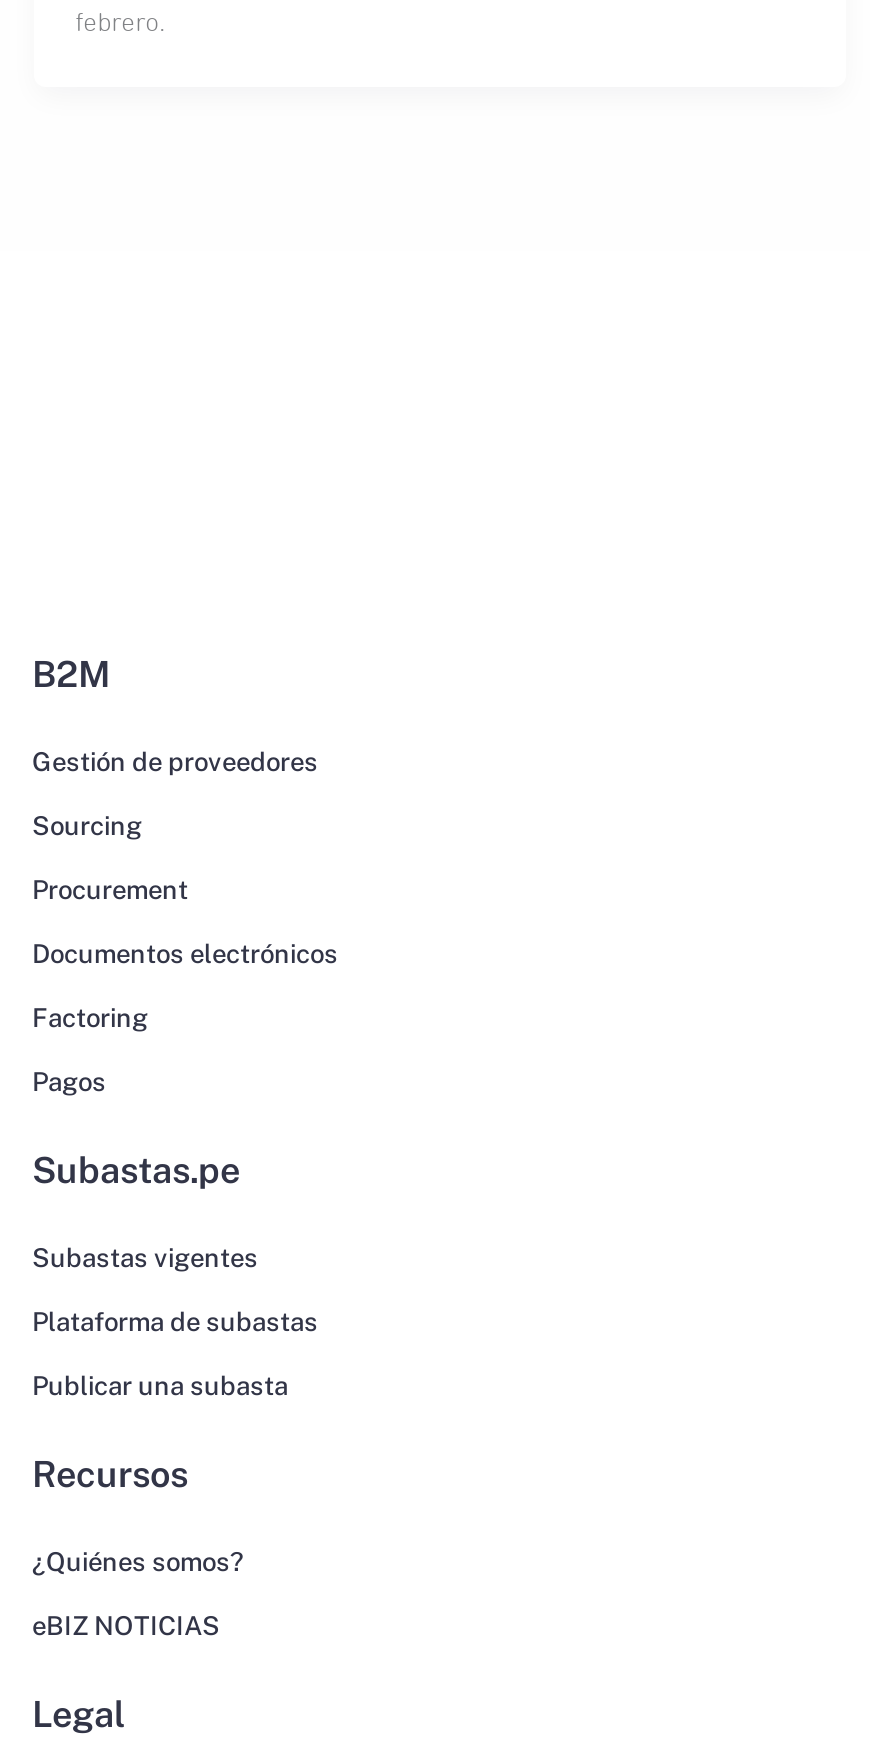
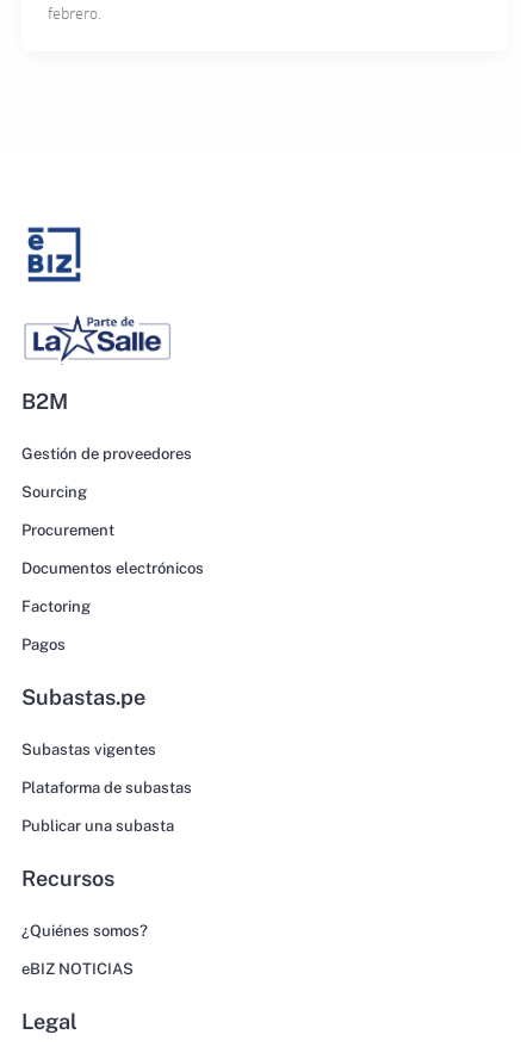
none -> [23,315,172,365] [image]
none -> [26,225,82,284] [image]

